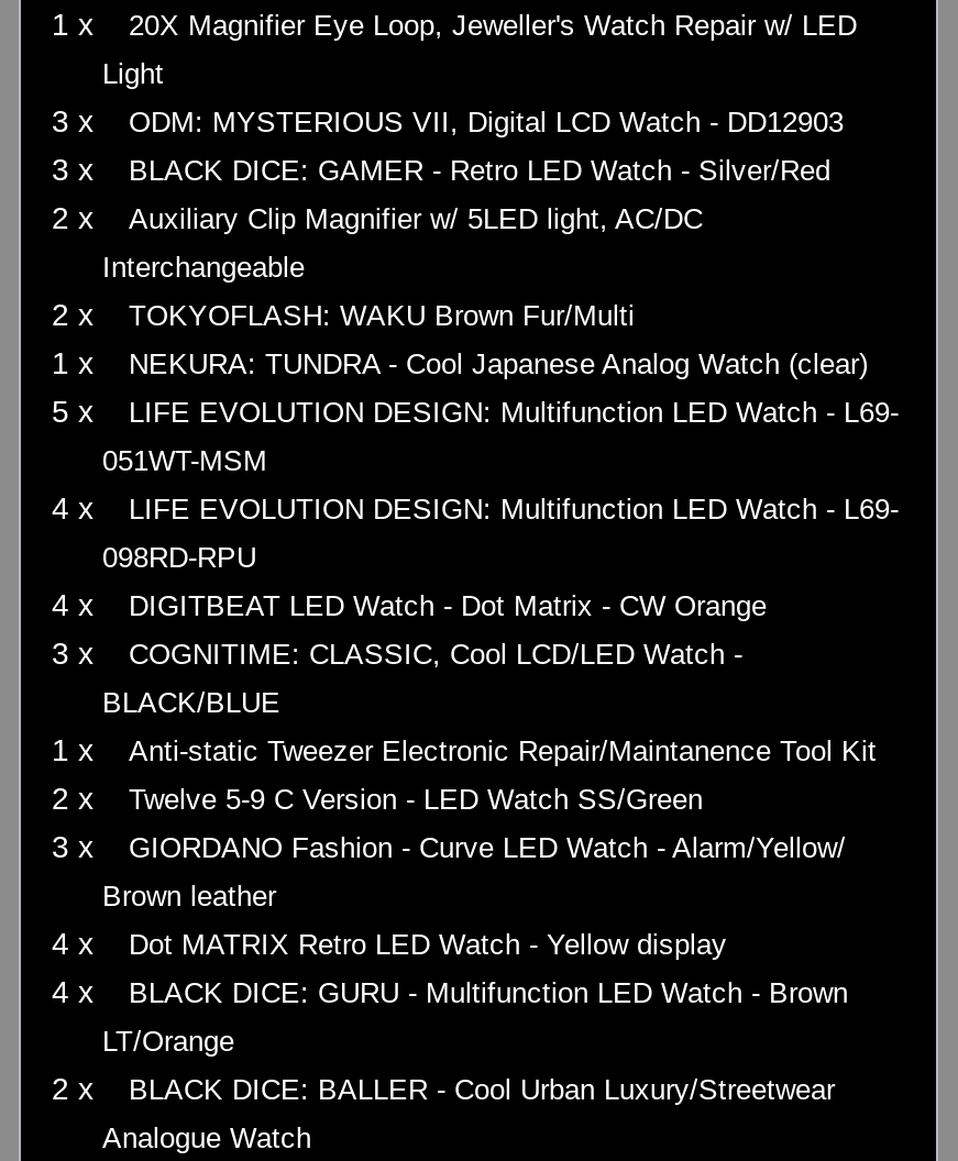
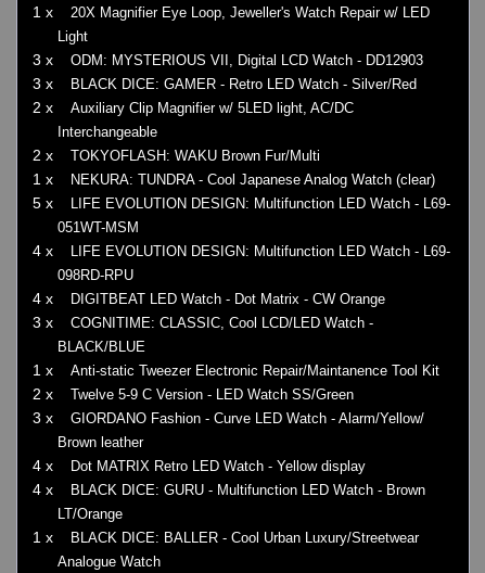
[52,1070,835,1105] 2 x BLACK DICE: BALLER - Cool Urban Luxury/Streetwear -> [33,528,419,546] 1 x BLACK DICE: BALLER - Cool Urban Luxury/Streetwear

